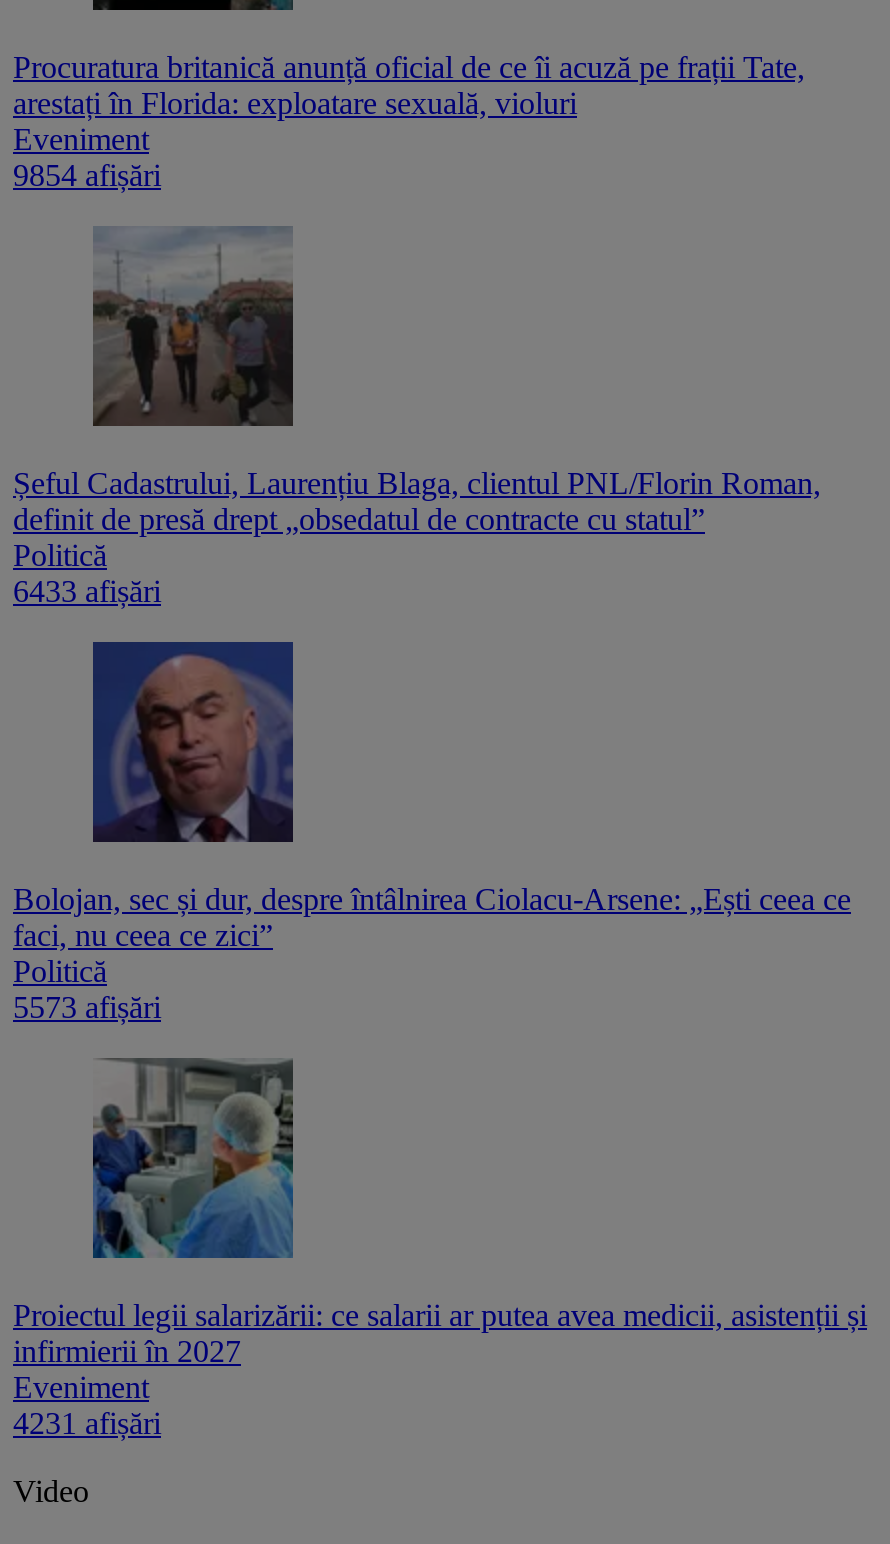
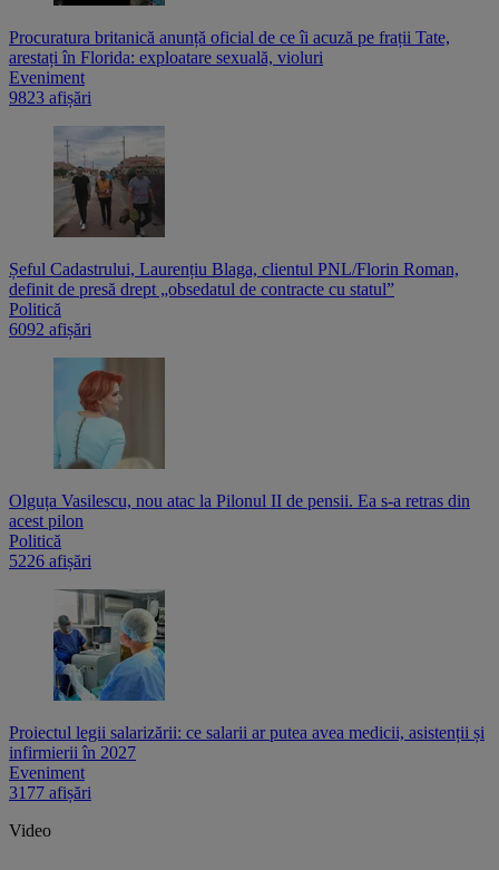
[13,157,161,191] 9854 afișări -> [9,87,91,106] 9823 afișări
[13,573,161,607] 6433 afișări -> [9,319,91,338] 6092 afișări
[13,640,851,951] [image] | Bolojan, sec și dur, despre întâlnirea Ciolacu-Arsene: „Ești ceea ce | faci, nu ceea ce zici” -> [9,356,470,530] [image] | Olguța Vasilescu, nou atac la Pilonul II de pensii. Ea s-a retras din | acest pilon
[13,989,161,1023] 5573 afișări -> [9,551,91,570] 5226 afișări
[13,1405,161,1439] 4231 afișări -> [9,783,91,801] 3177 afișări

